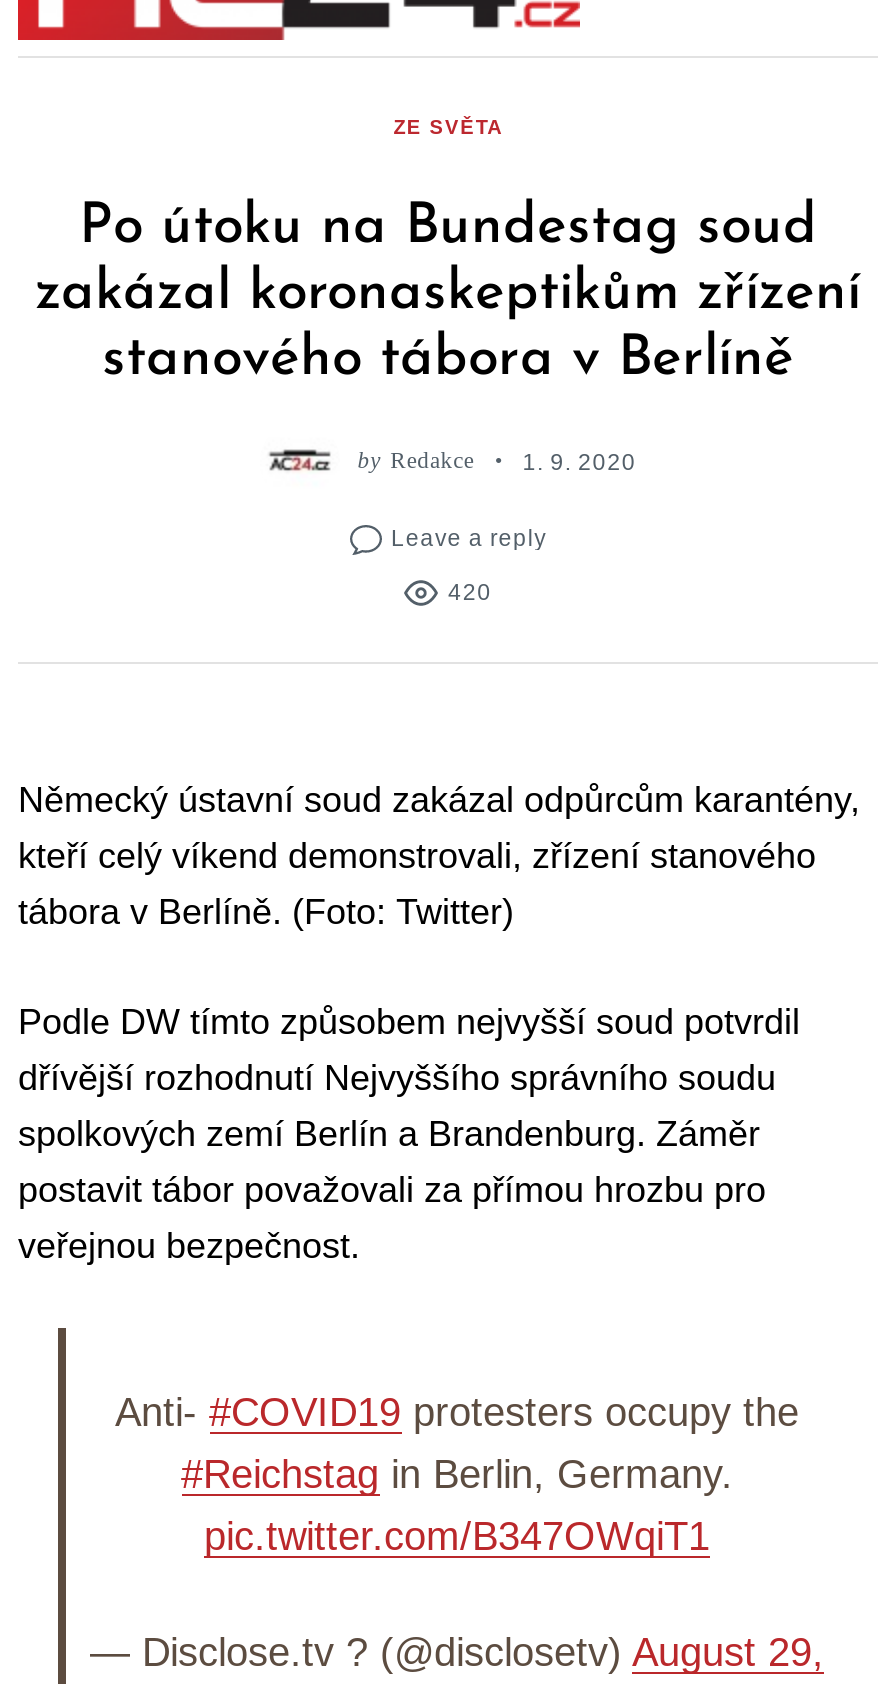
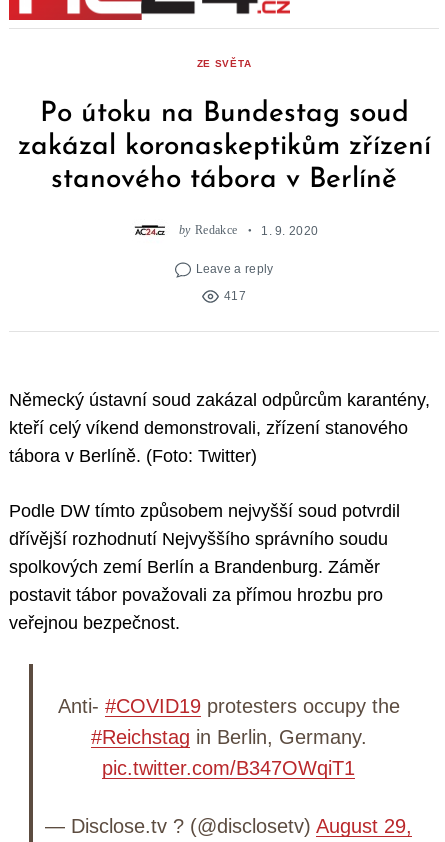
[448,578,492,604] 420 -> [224,289,246,302] 417

